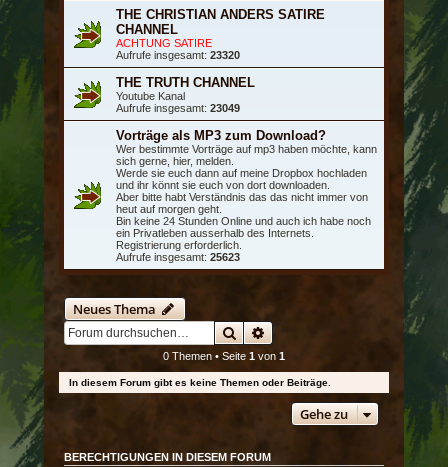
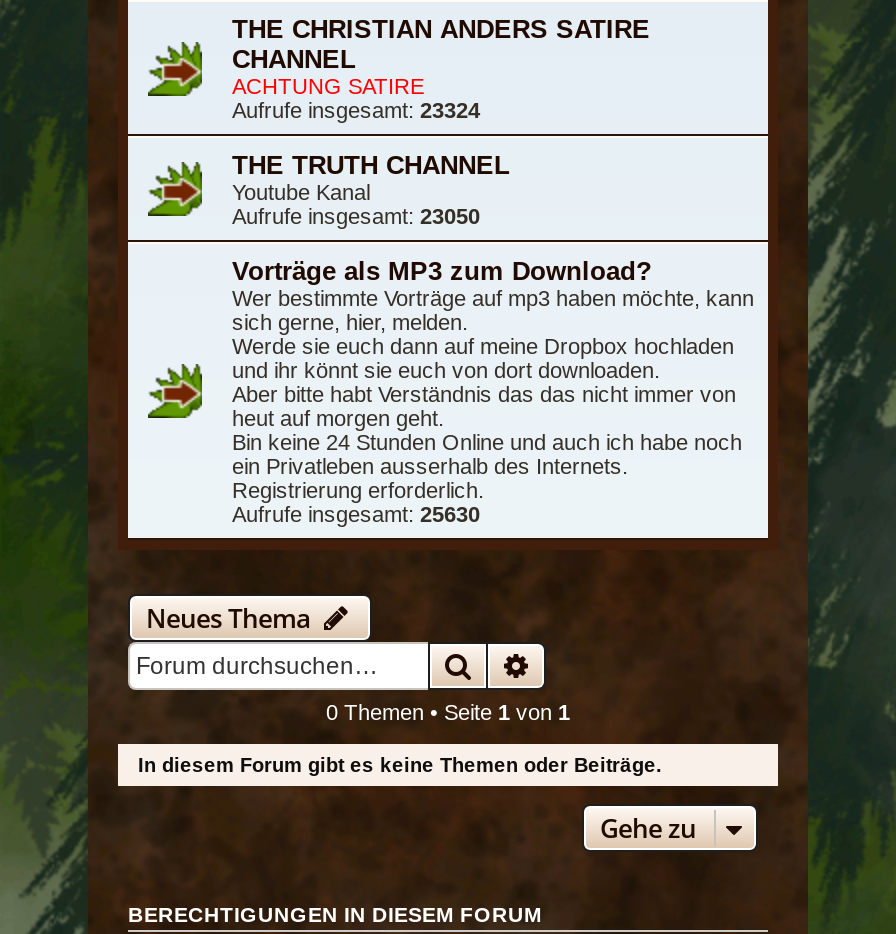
[116,49,240,61] Aufrufe insgesamt: 23320 -> [232,98,480,122] Aufrufe insgesamt: 23324
[116,102,240,114] Aufrufe insgesamt: 23049 -> [232,204,480,228] Aufrufe insgesamt: 23050
[116,251,240,263] Aufrufe insgesamt: 25623 -> [232,502,480,526] Aufrufe insgesamt: 25630

